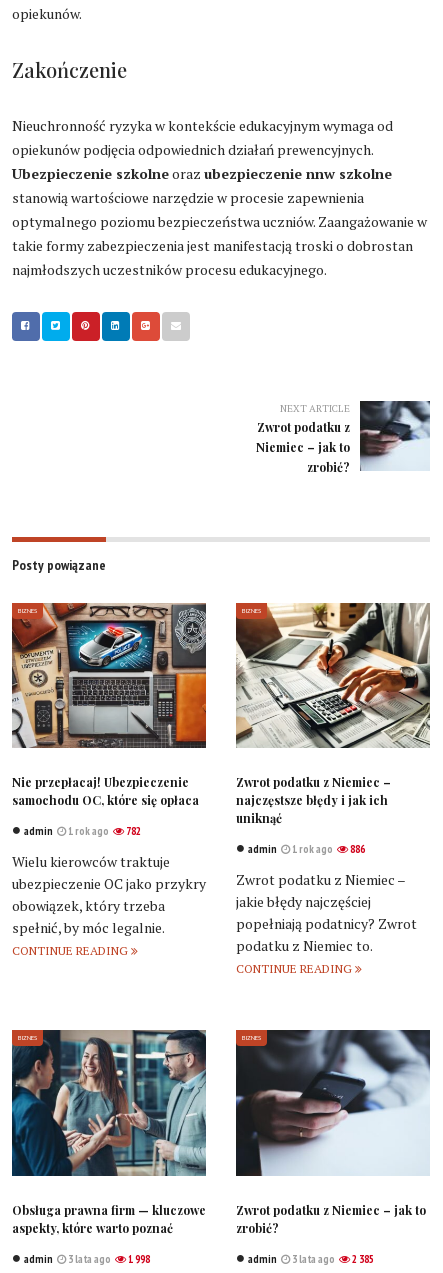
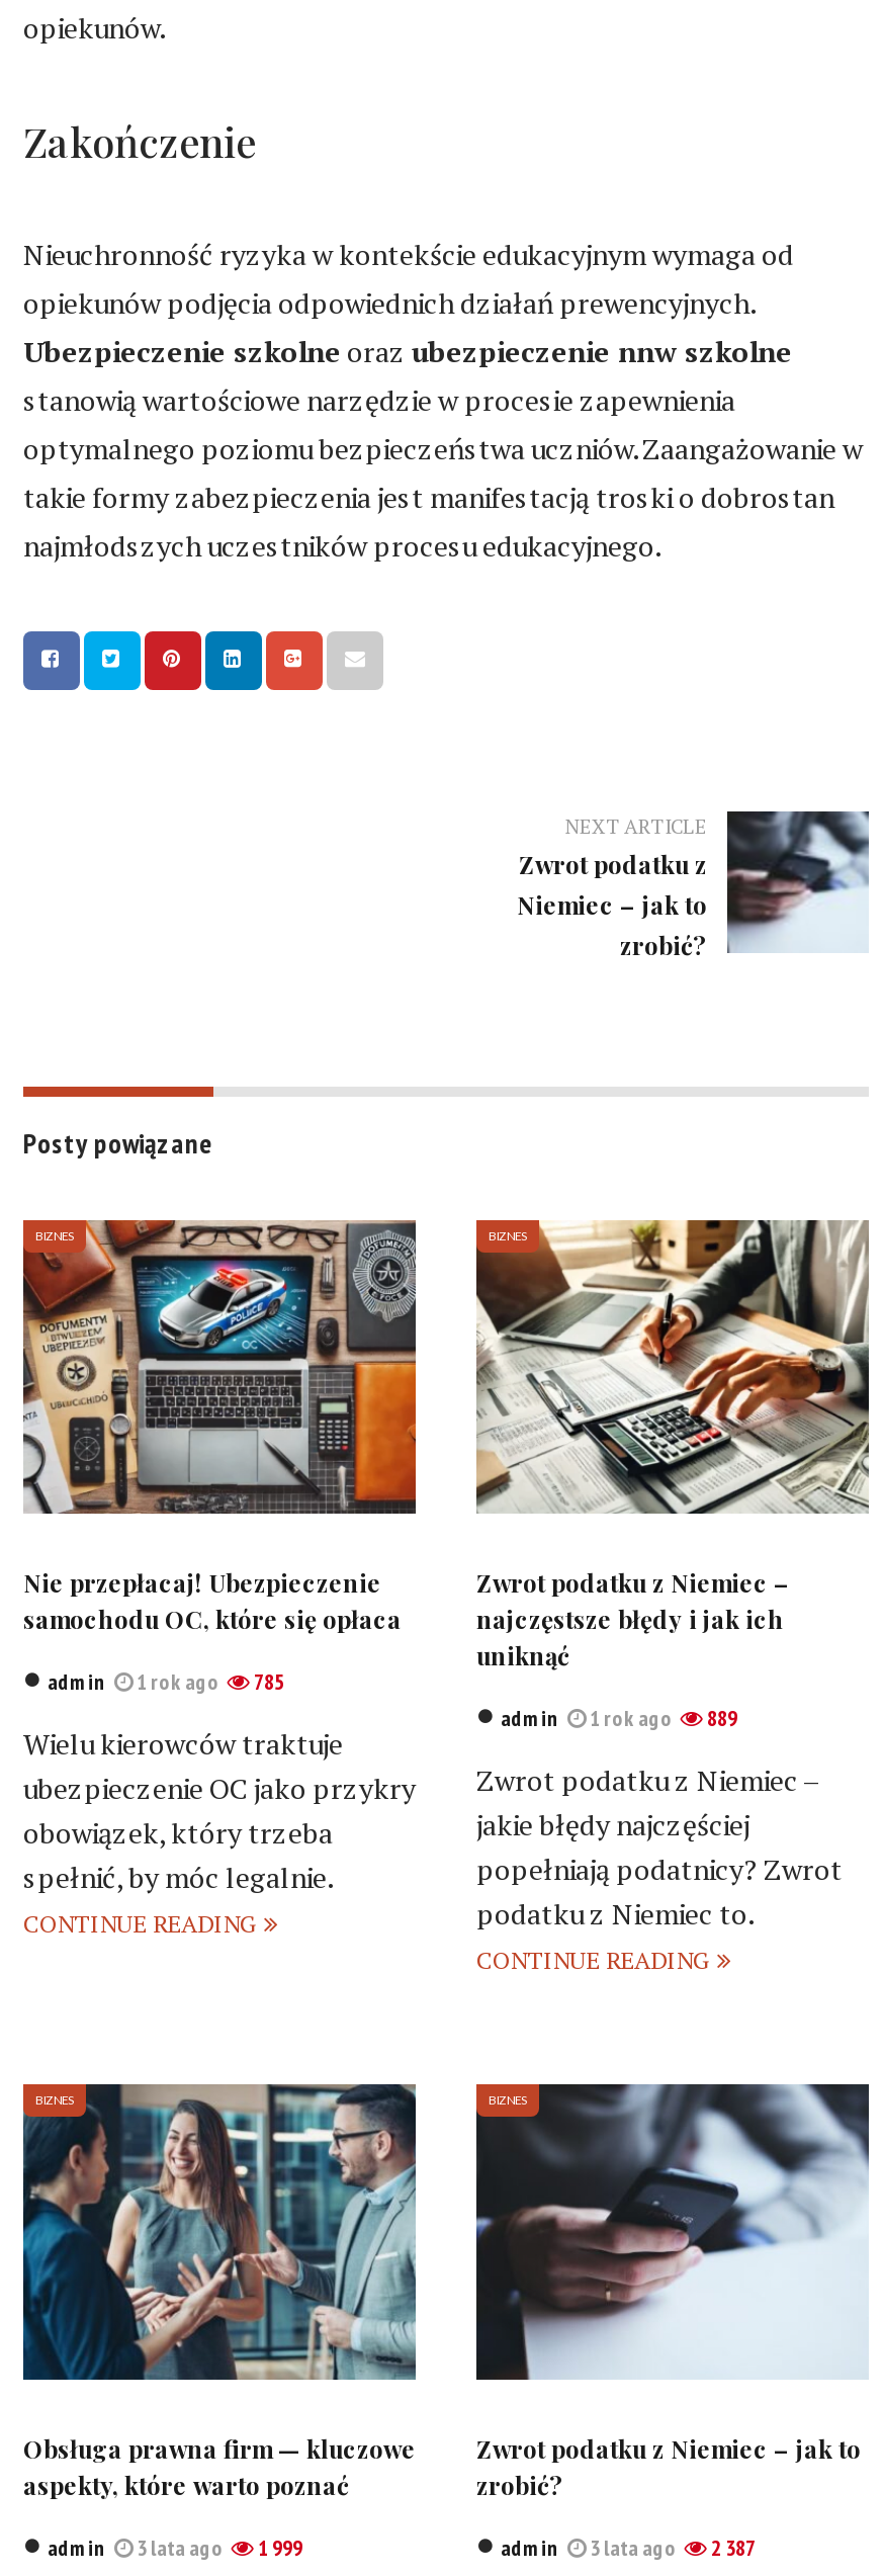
[24,824,141,838] admin 1 rok ago 782 -> [48,1668,284,1696] admin 1 rok ago 785
[248,842,365,856] admin 1 rok ago 886 -> [501,1704,737,1733] admin 1 rok ago 889
[24,1252,150,1266] admin 3 lata ago 1 998 -> [48,2534,302,2562] admin 3 lata ago 1 999
[248,1252,374,1266] admin 3 lata ago 2 385 -> [501,2534,756,2562] admin 3 lata ago 2 387

